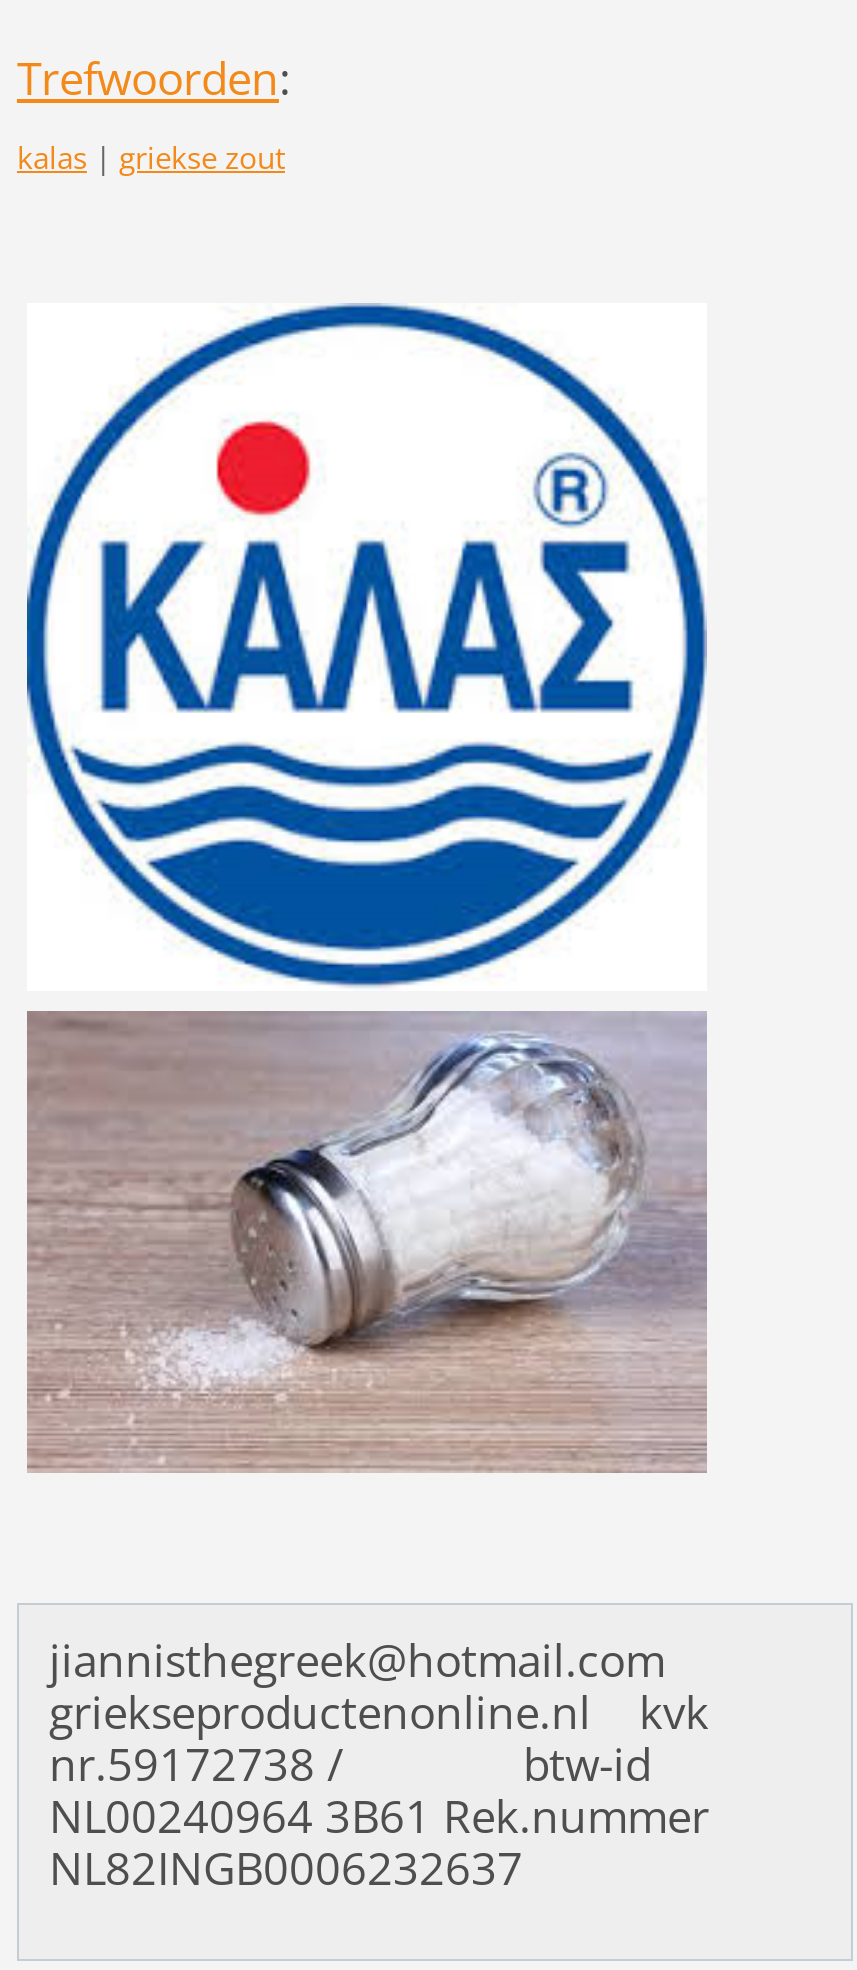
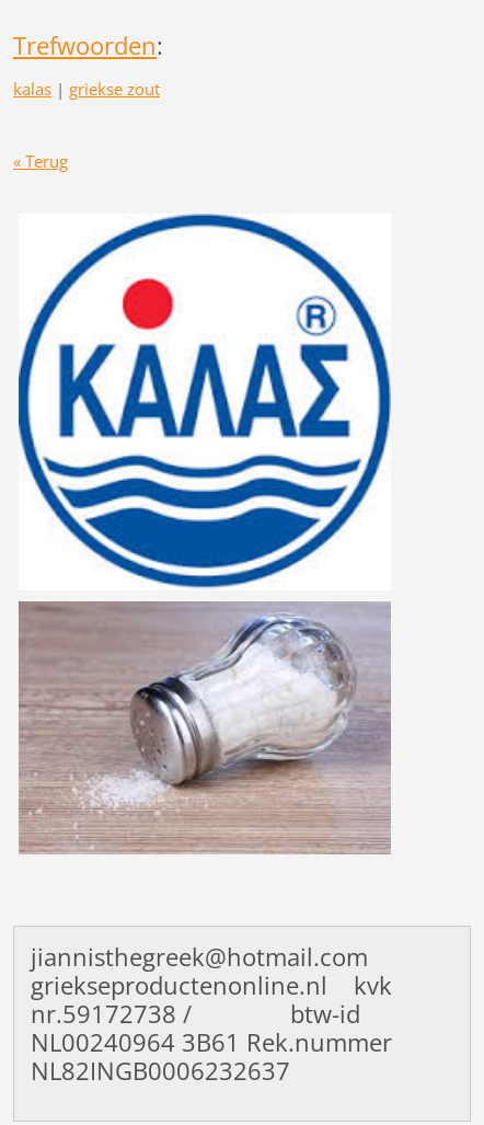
none -> [13,151,68,173] « Terug

